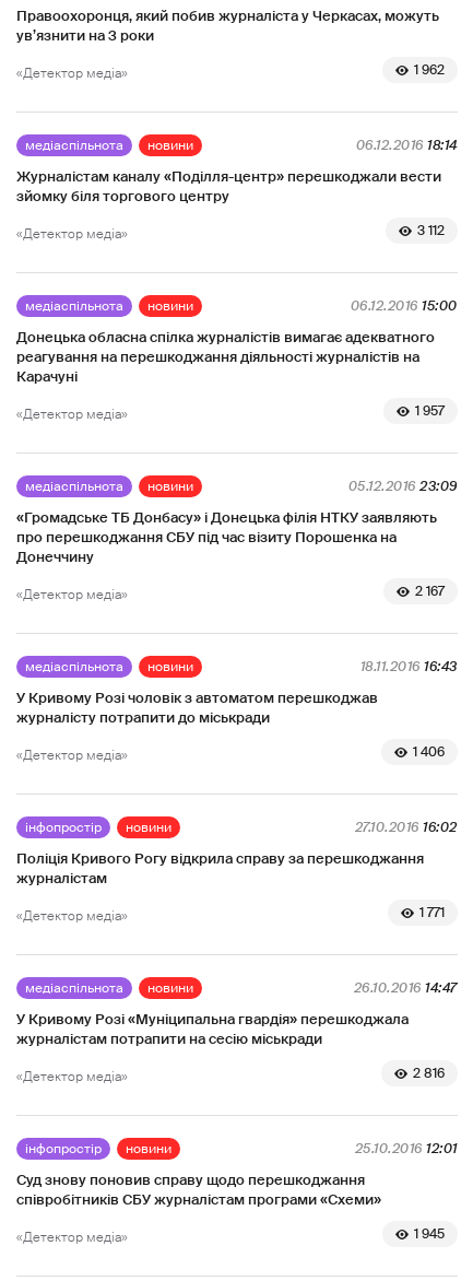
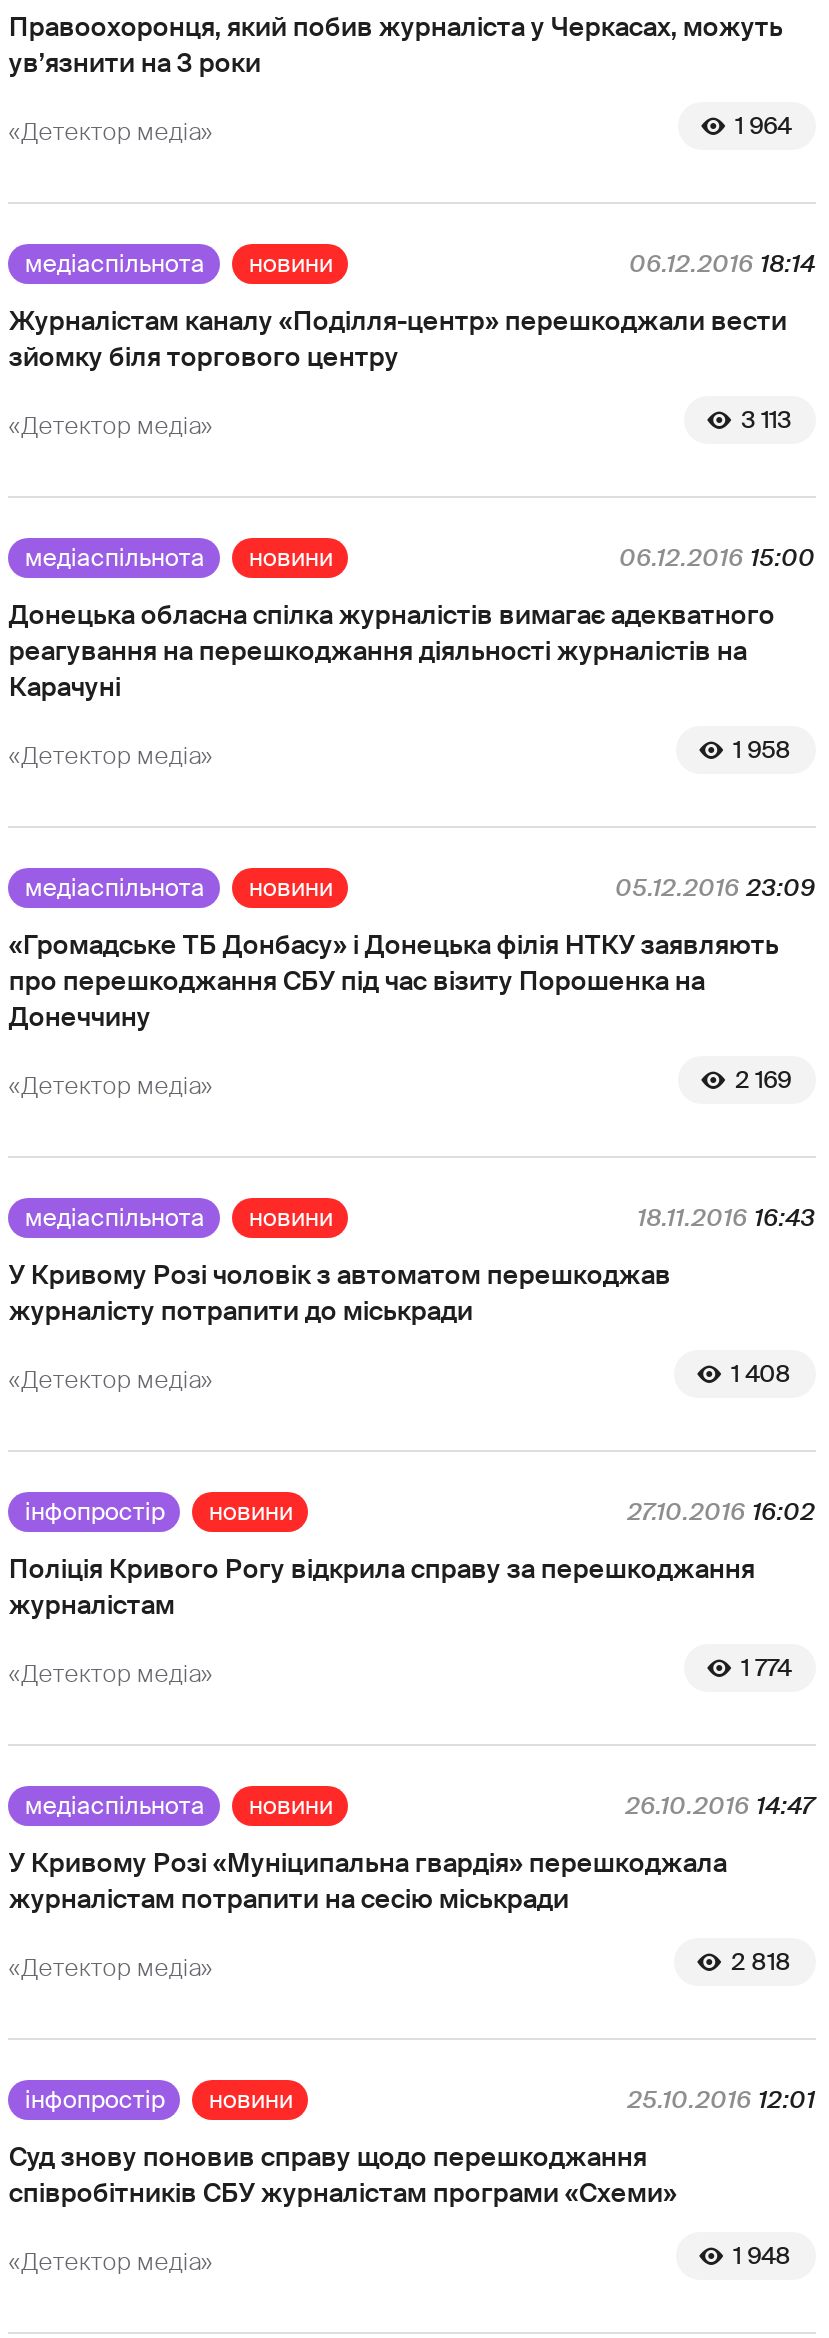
[414,61,444,79] 1 962 -> [735,110,791,142] 1 964
[417,222,444,240] 3 112 -> [741,404,791,436] 3 113
[415,402,444,420] 1 957 -> [733,734,791,766] 1 958
[415,583,444,600] 2 167 -> [735,1064,791,1096] 2 169
[412,743,444,761] 1 406 -> [731,1358,791,1390] 1 408
[419,904,444,922] 1 771 -> [741,1652,791,1684] 1 774
[412,1065,444,1082] 2 816 -> [731,1946,791,1978] 2 818
[414,1225,444,1243] 1 945 -> [733,2240,791,2272] 1 948

